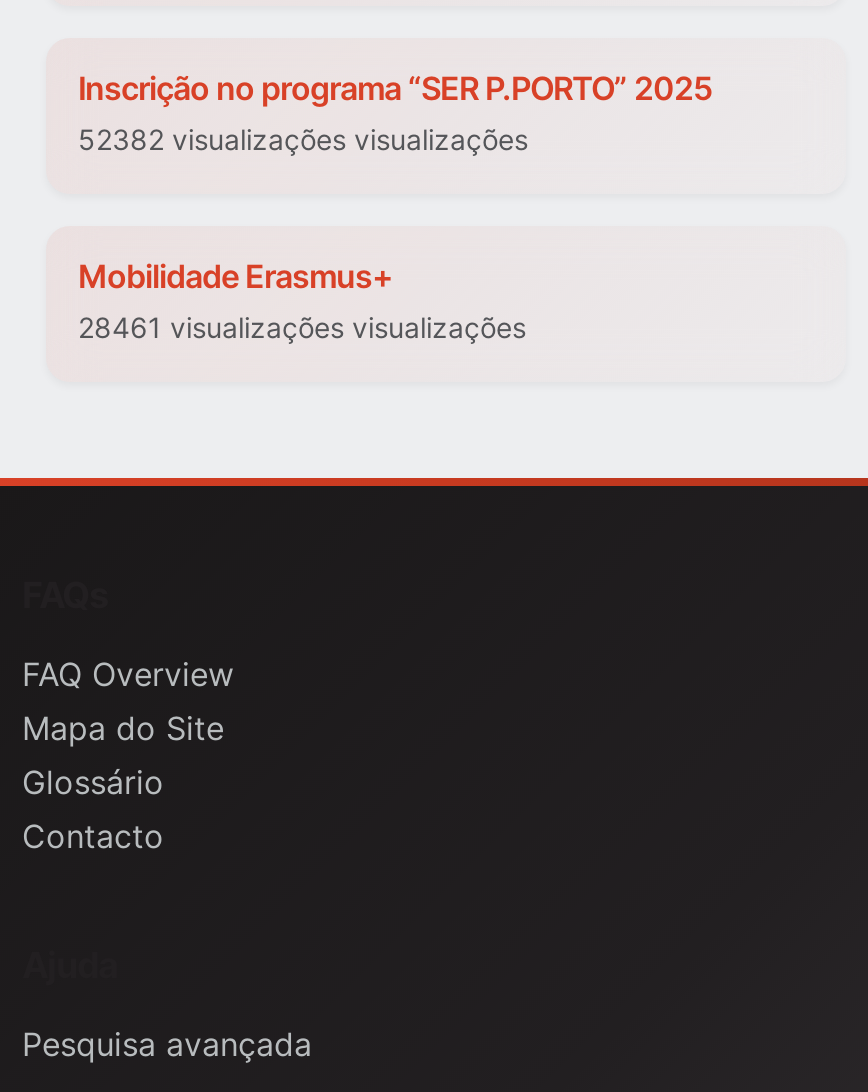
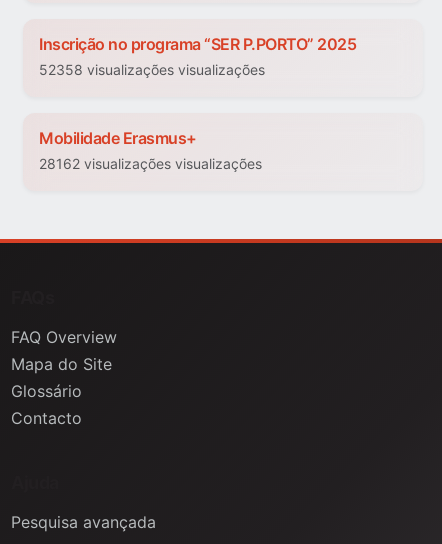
[78,123,528,157] 52382 visualizações visualizações -> [39,61,265,78] 52358 visualizações visualizações
[78,311,526,345] 28461 visualizações visualizações -> [39,155,262,172] 28162 visualizações visualizações

